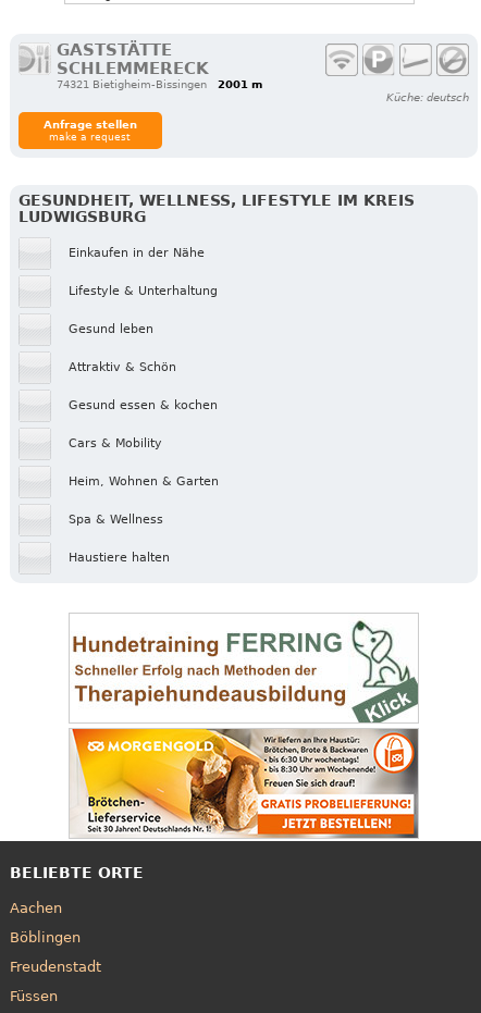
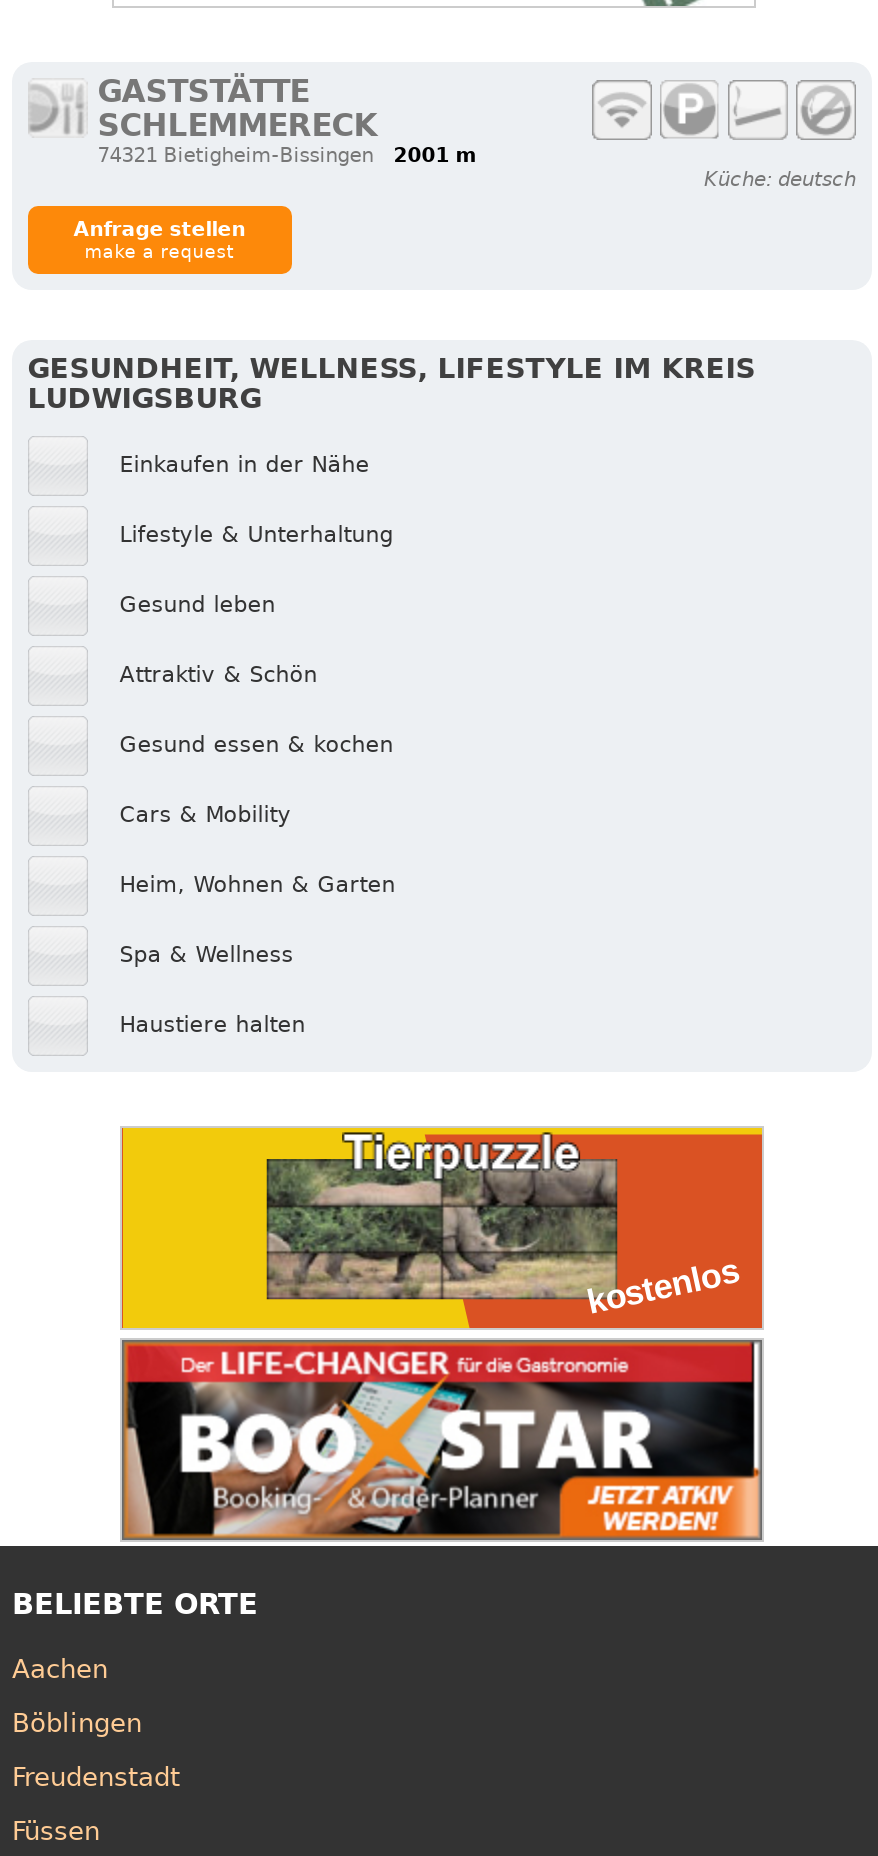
[70,614,419,838] [image] -> [120,1126,764,1542] [image]

